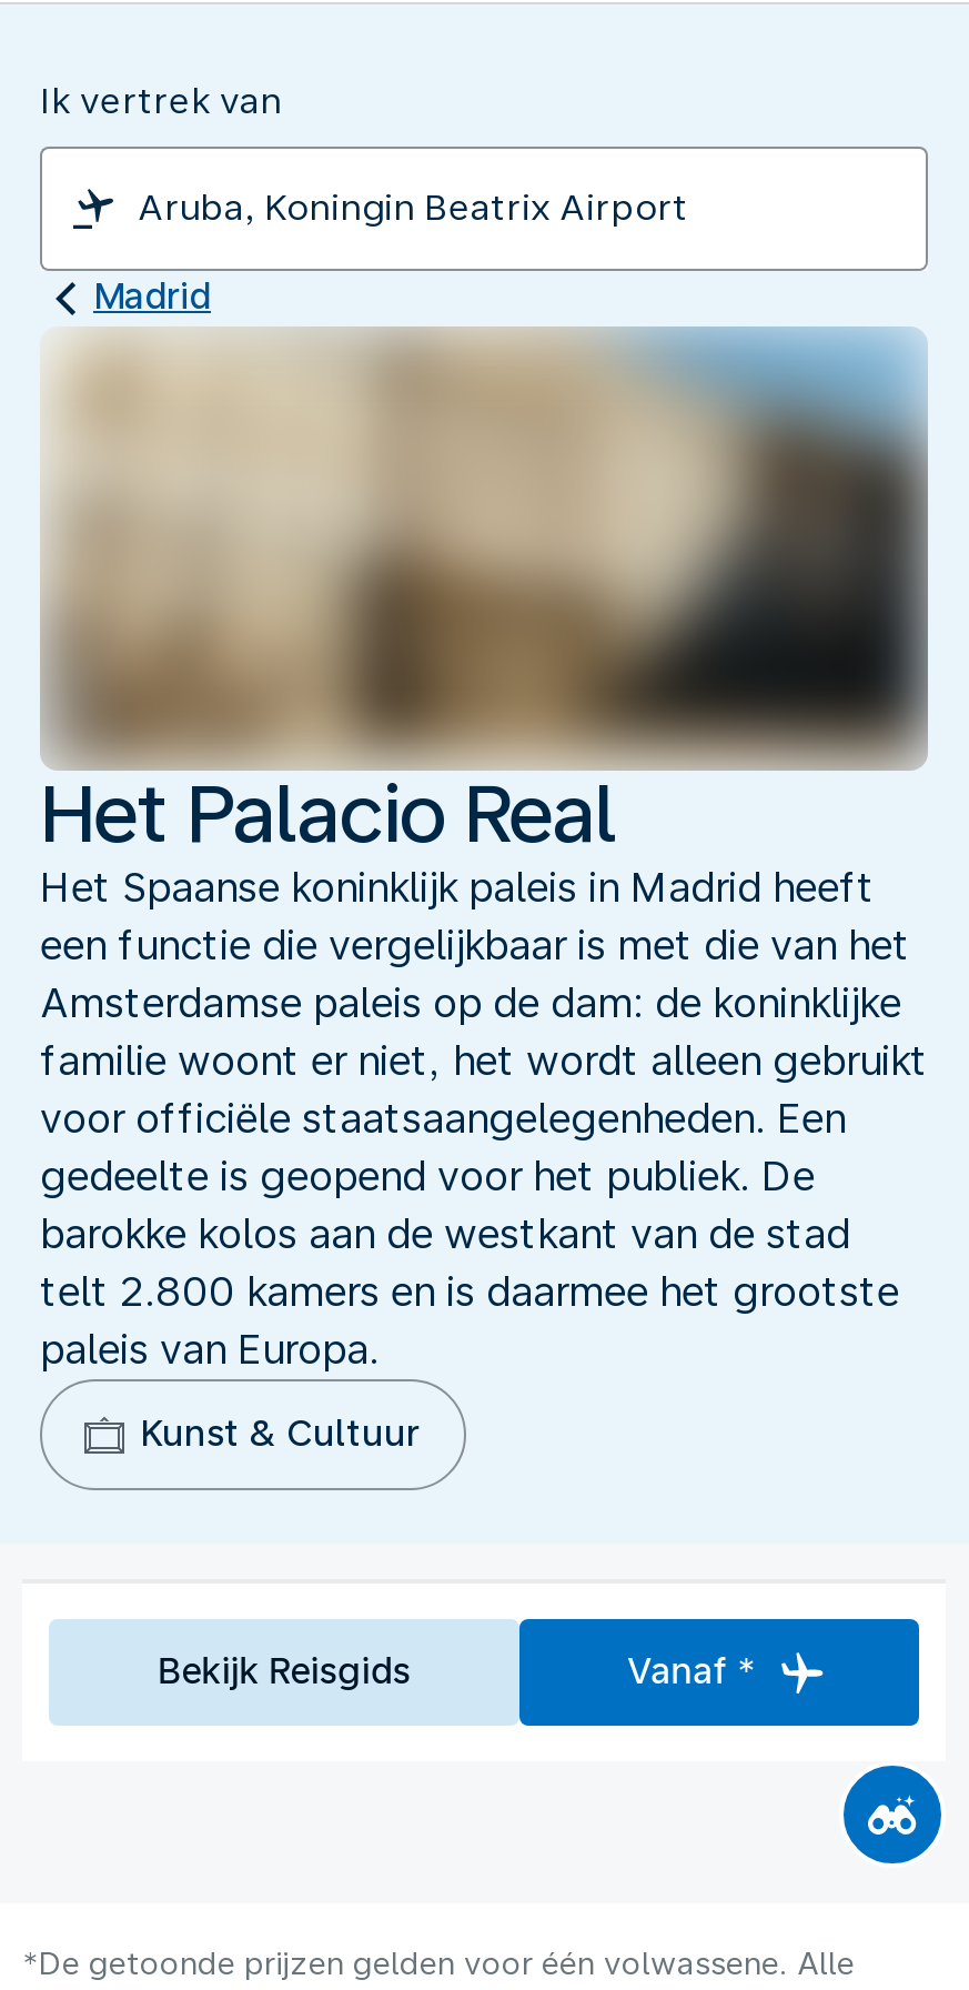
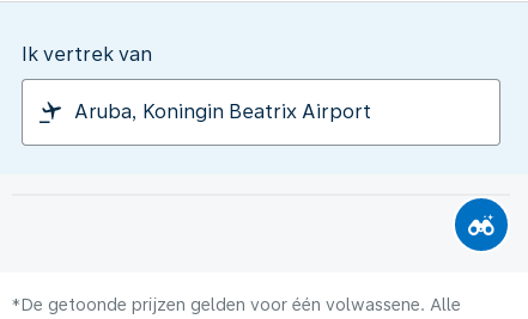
[93,275,211,318] Madrid -> none
[40,326,930,1454] [image] | Het Palacio Real | Het Spaanse koninklijk paleis in Madrid heeft | een functie die vergelijkbaar is met die van het | Amsterdamse paleis op de dam: de koninklijke | familie woont er niet, het wordt alleen gebruikt | voor officiële staatsaangelegenheden. Een | gedeelte is geopend voor het publiek. De | barokke kolos aan de westkant van de stad | telt 2.800 kamers en is daarmee het grootste | paleis van Europa. | Kunst & Cultuur -> none
[157,1650,757,1692] Bekijk Reisgids | Vanaf * -> none

